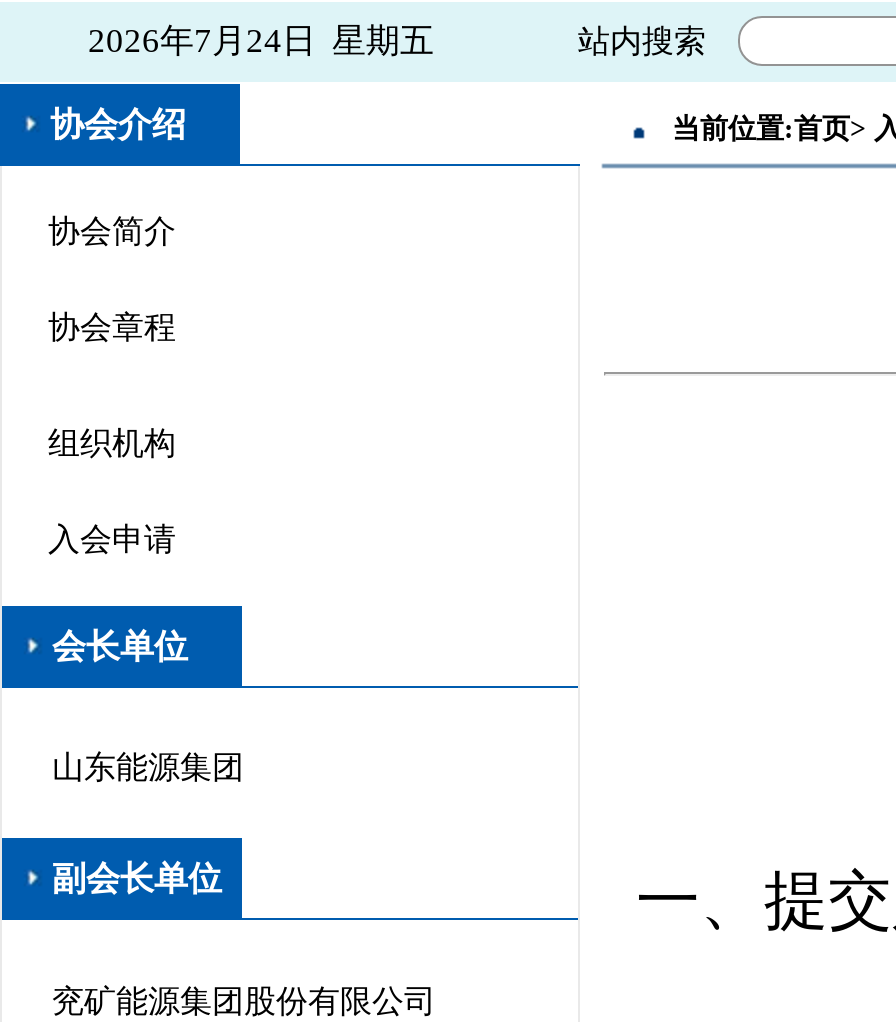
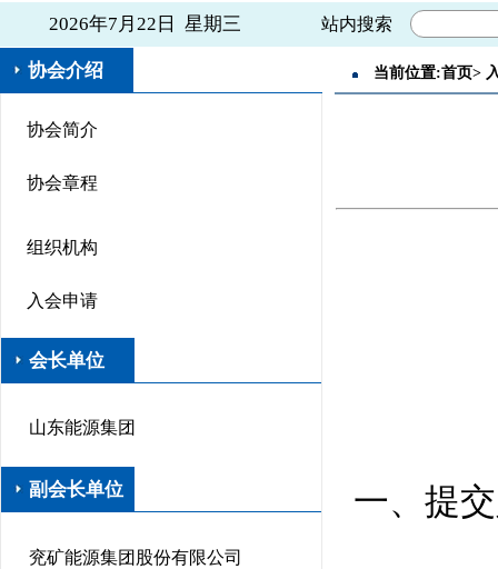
[88,22,434,60] 2026年7月24日 星期五 -> [49,13,241,34] 2026年7月22日 星期三

